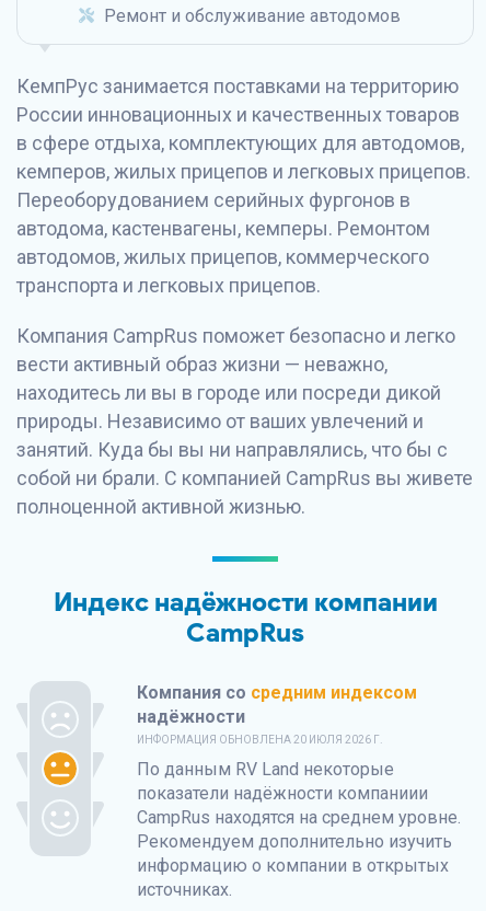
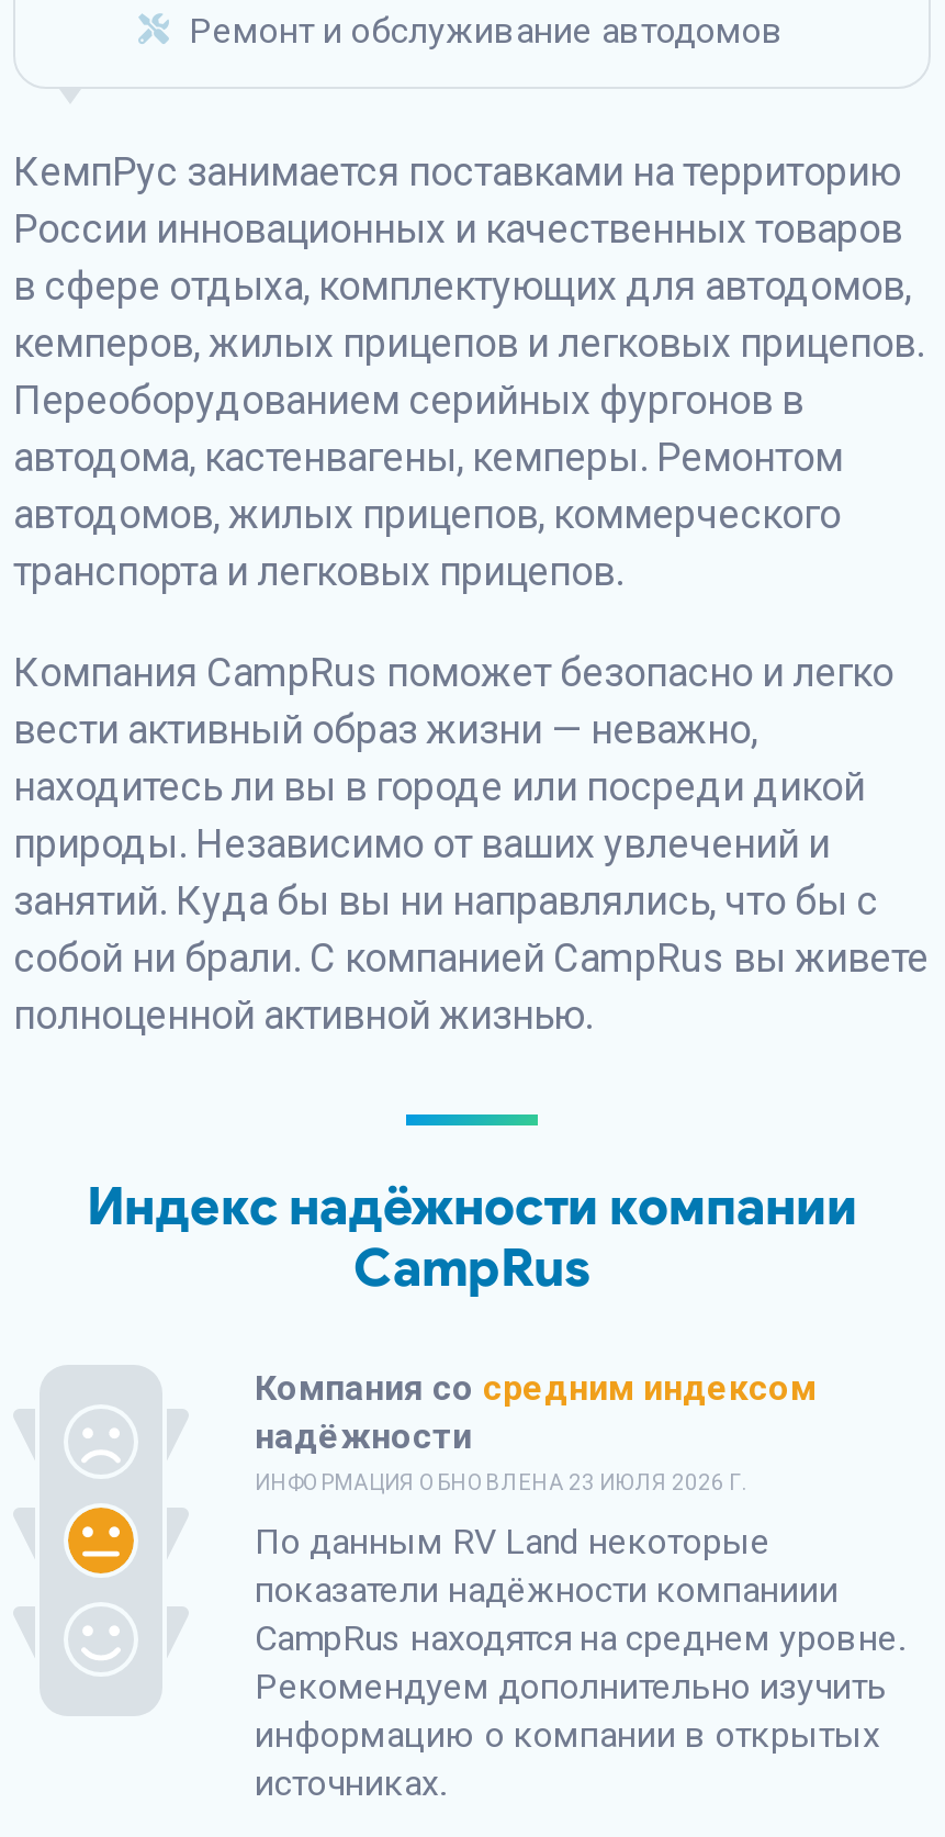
[137,734,383,746] ИНФОРМАЦИЯ ОБНОВЛЕНА 20 ИЮЛЯ 2026 Г. -> [255,1470,749,1494] ИНФОРМАЦИЯ ОБНОВЛЕНА 23 ИЮЛЯ 2026 Г.

